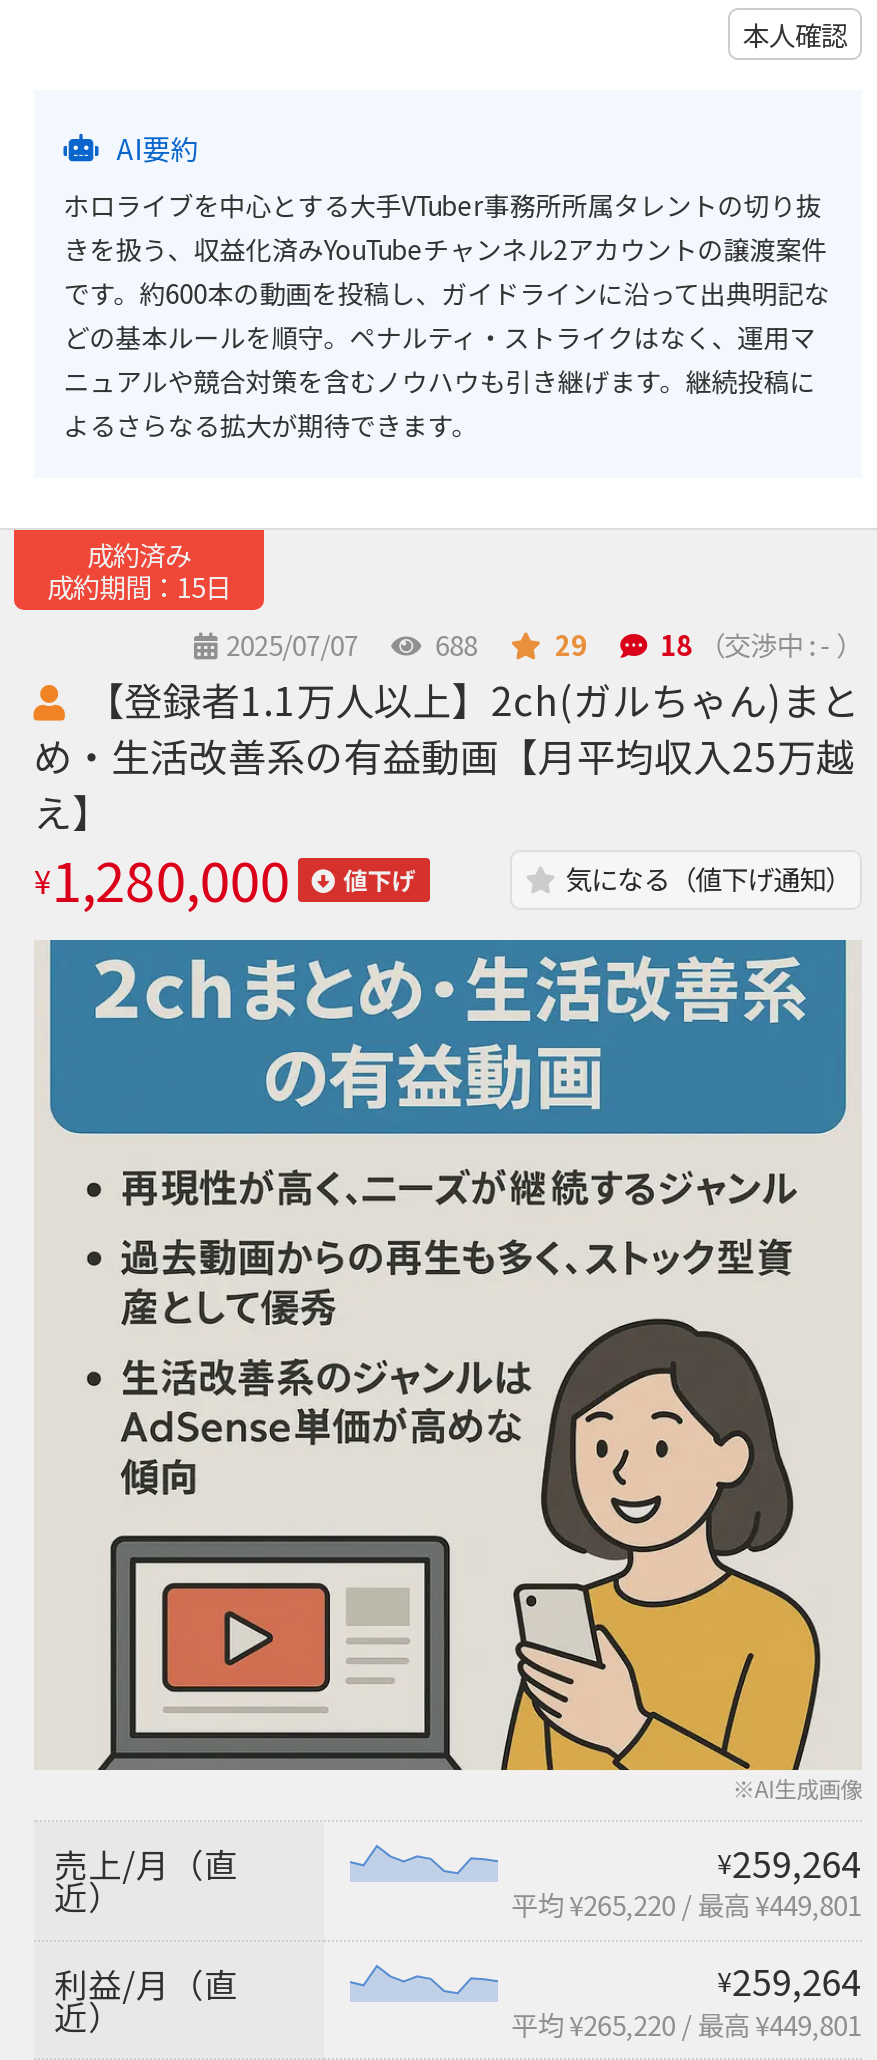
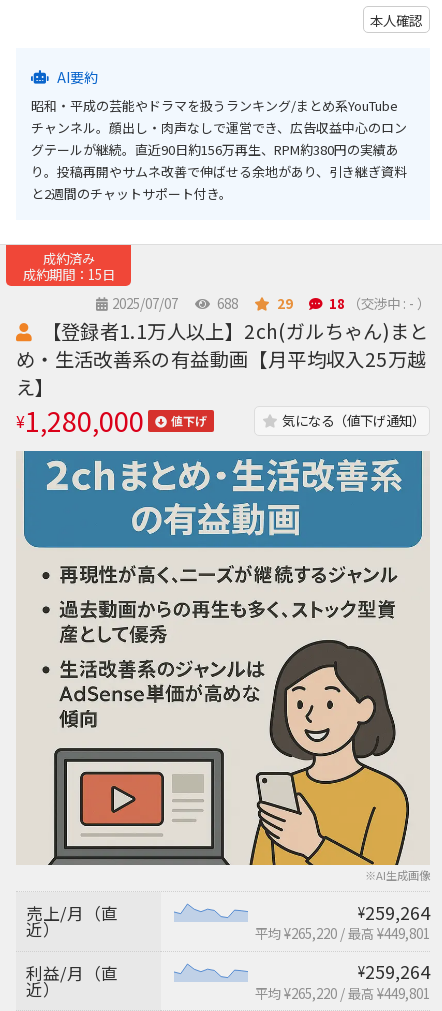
[64,186,830,444] ホロライブを中心とする大手VTuber事務所所属タレントの切り抜 | きを扱う、収益化済みYouTubeチャンネル2アカウントの譲渡案件 | です。約600本の動画を投稿し、ガイドラインに沿って出典明記な | どの基本ルールを順守。ペナルティ・ストライクはなく、運用マ | ニュアルや競合対策を含むノウハウも引き継げます。継続投稿に | よるさらなる拡大が期待できます。 -> [31,96,407,203] 昭和・平成の芸能やドラマを扱うランキング/まとめ系YouTube | チャンネル。顔出し・肉声なしで運営でき、広告収益中心のロン | グテールが継続。直近90日約156万再生、RPM約380円の実績あ | り。投稿再開やサムネ改善で伸ばせる余地があり、引き継ぎ資料 | と2週間のチャットサポート付き。

